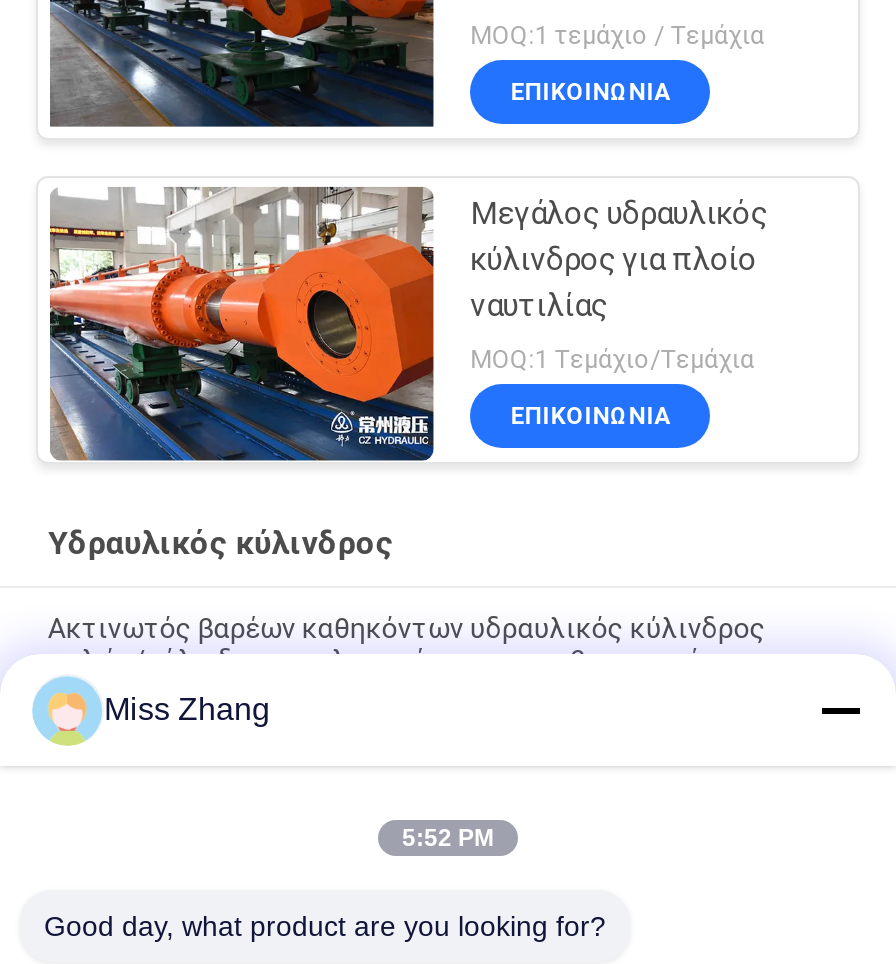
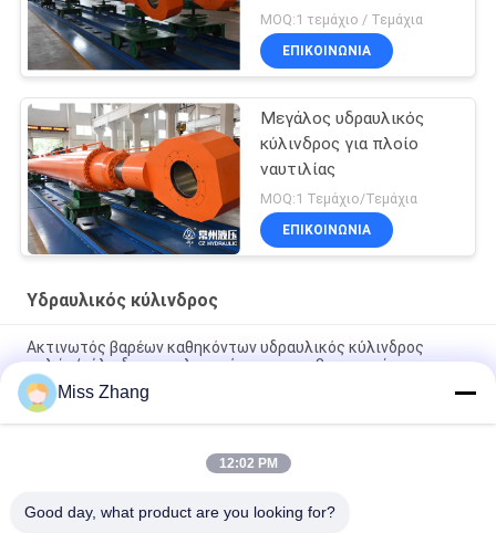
[402,824,494,852] 5:52 PM -> [219,456,277,471] 12:02 PM

